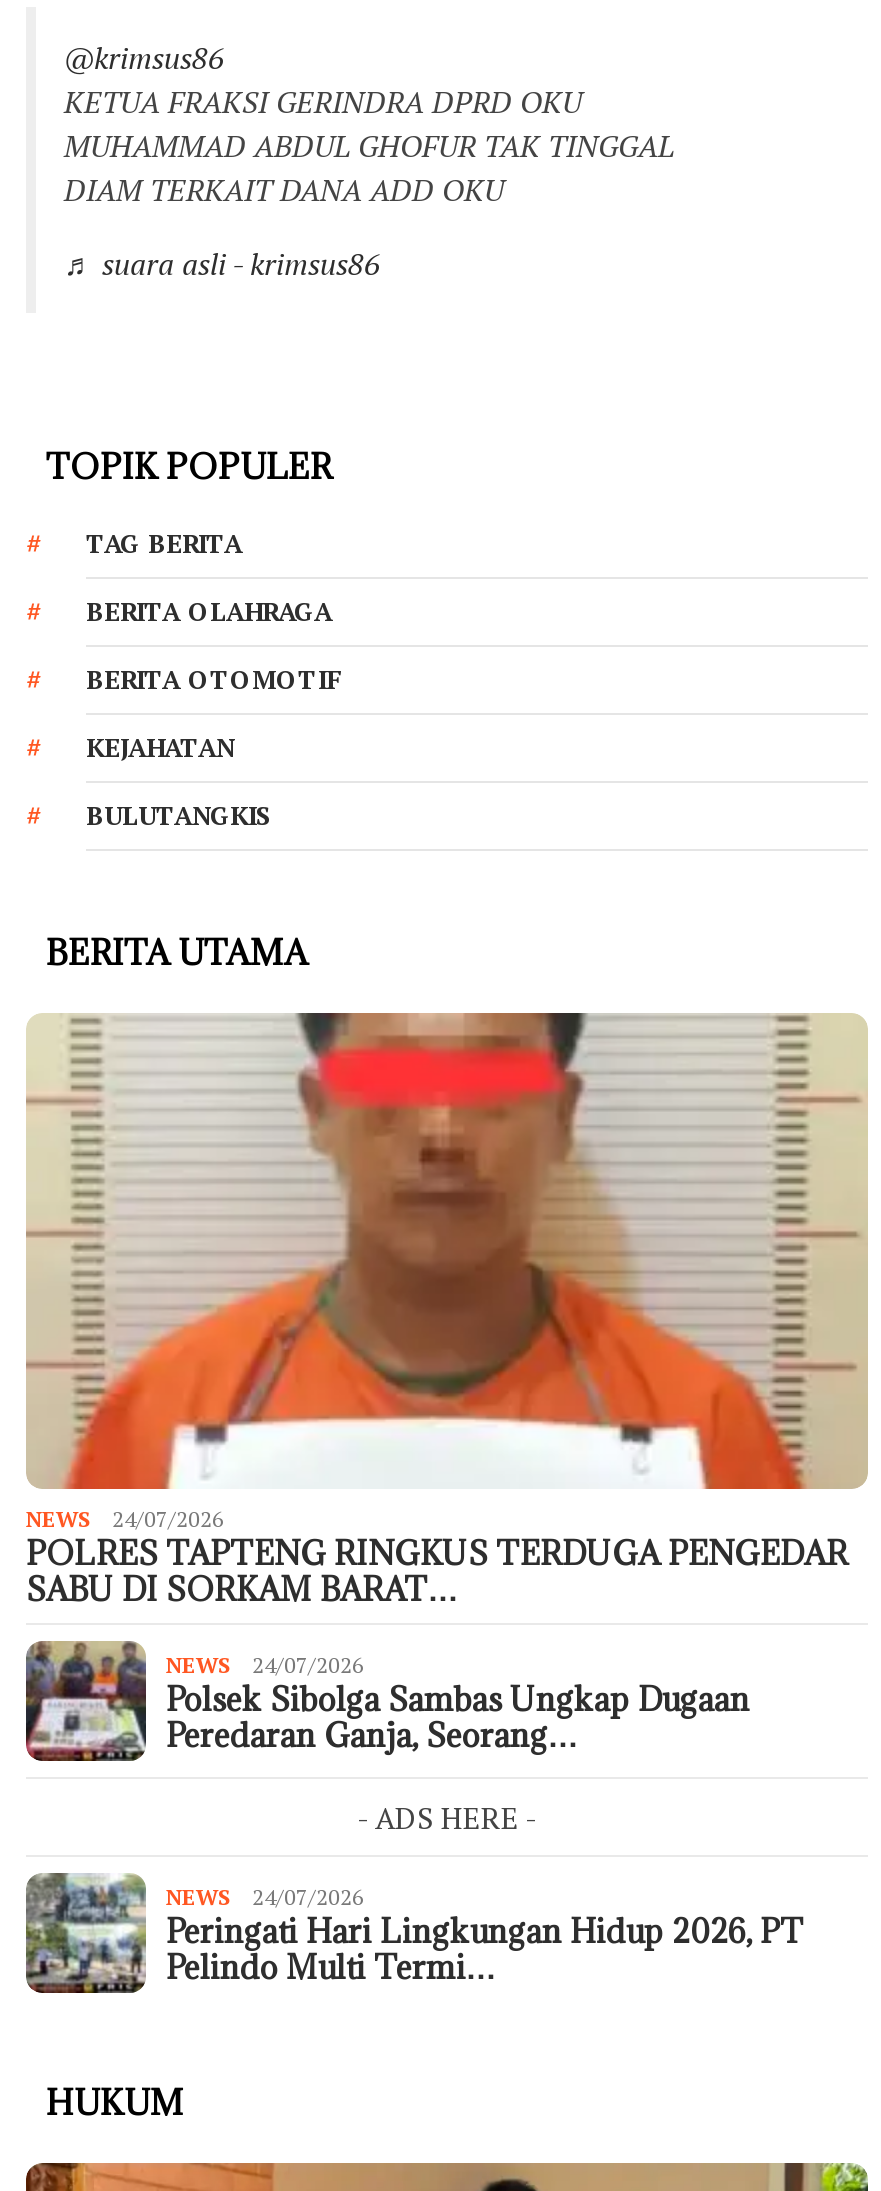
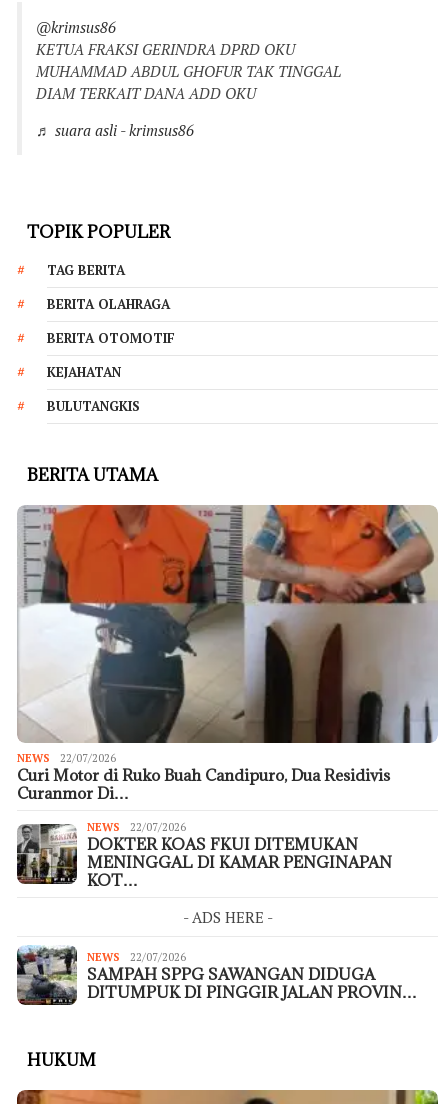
[26,1011,868,1609] [image] | 24/07/2026 | POLRES TAPTENG RINGKUS TERDUGA PENGEDAR | SABU DI SORKAM BARAT… -> [17,504,438,803] [image] | 22/07/2026 | Curi Motor di Ruko Buah Candipuro, Dua Residivis | Curanmor Di…
[26,1639,750,1763] [image] | 24/07/2026 | Polsek Sibolga Sambas Ungkap Dugaan | Peredaran Ganja, Seorang… -> [17,819,392,890] [image] | 22/07/2026 | DOKTER KOAS FKUI DITEMUKAN | MENINGGAL DI KAMAR PENGINAPAN | KOT…
[24,1871,804,1993] [image] | 24/07/2026 | Peringati Hari Lingkungan Hidup 2026, PT | Pelindo Multi Termi… -> [16,945,417,1002] [image] | 22/07/2026 | SAMPAH SPPG SAWANGAN DIDUGA | DITUMPUK DI PINGGIR JALAN PROVIN…

